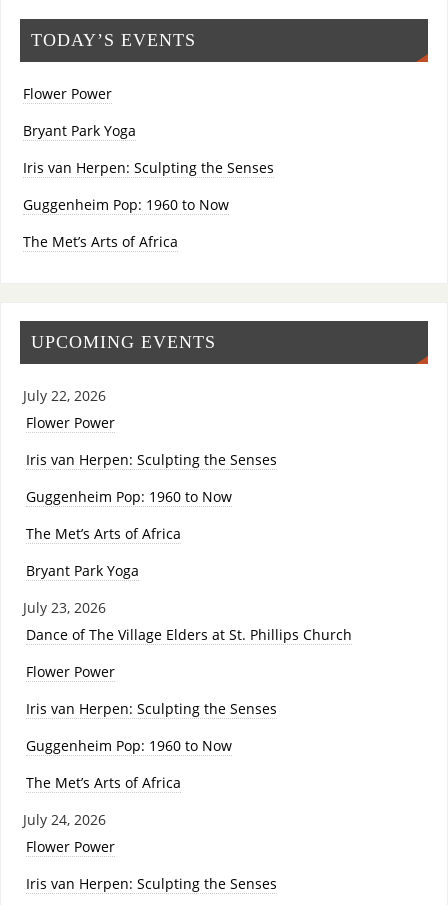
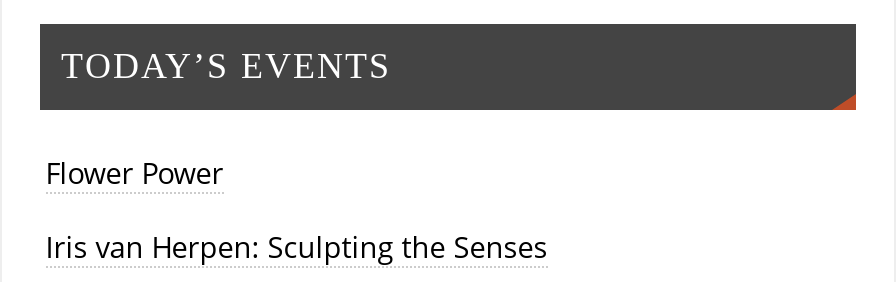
[23,121,274,251] Bryant Park Yoga | Iris van Herpen: Sculpting the Senses | Guggenheim Pop: 1960 to Now | The Met’s Arts of Africa -> none
[23,332,352,856] UPCOMING EVENTS | July 22, 2026 | Flower Power | Iris van Herpen: Sculpting the Senses | Guggenheim Pop: 1960 to Now | The Met’s Arts of Africa | Bryant Park Yoga | July 23, 2026 | Dance of The Village Elders at St. Phillips Church | Flower Power | Iris van Herpen: Sculpting the Senses | Guggenheim Pop: 1960 to Now | The Met’s Arts of Africa | July 24, 2026 | Flower Power -> none

